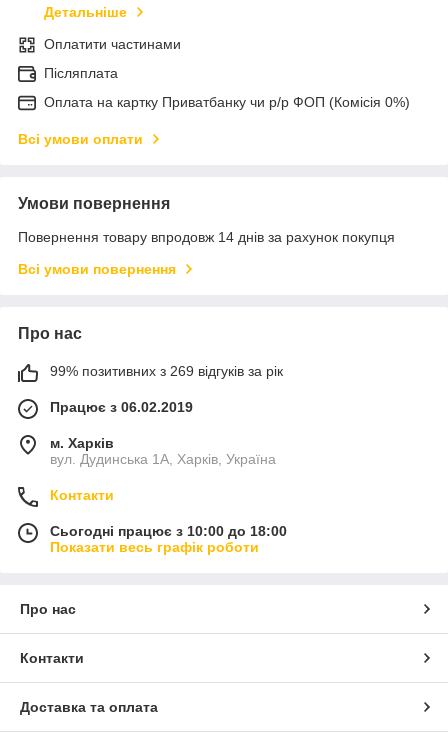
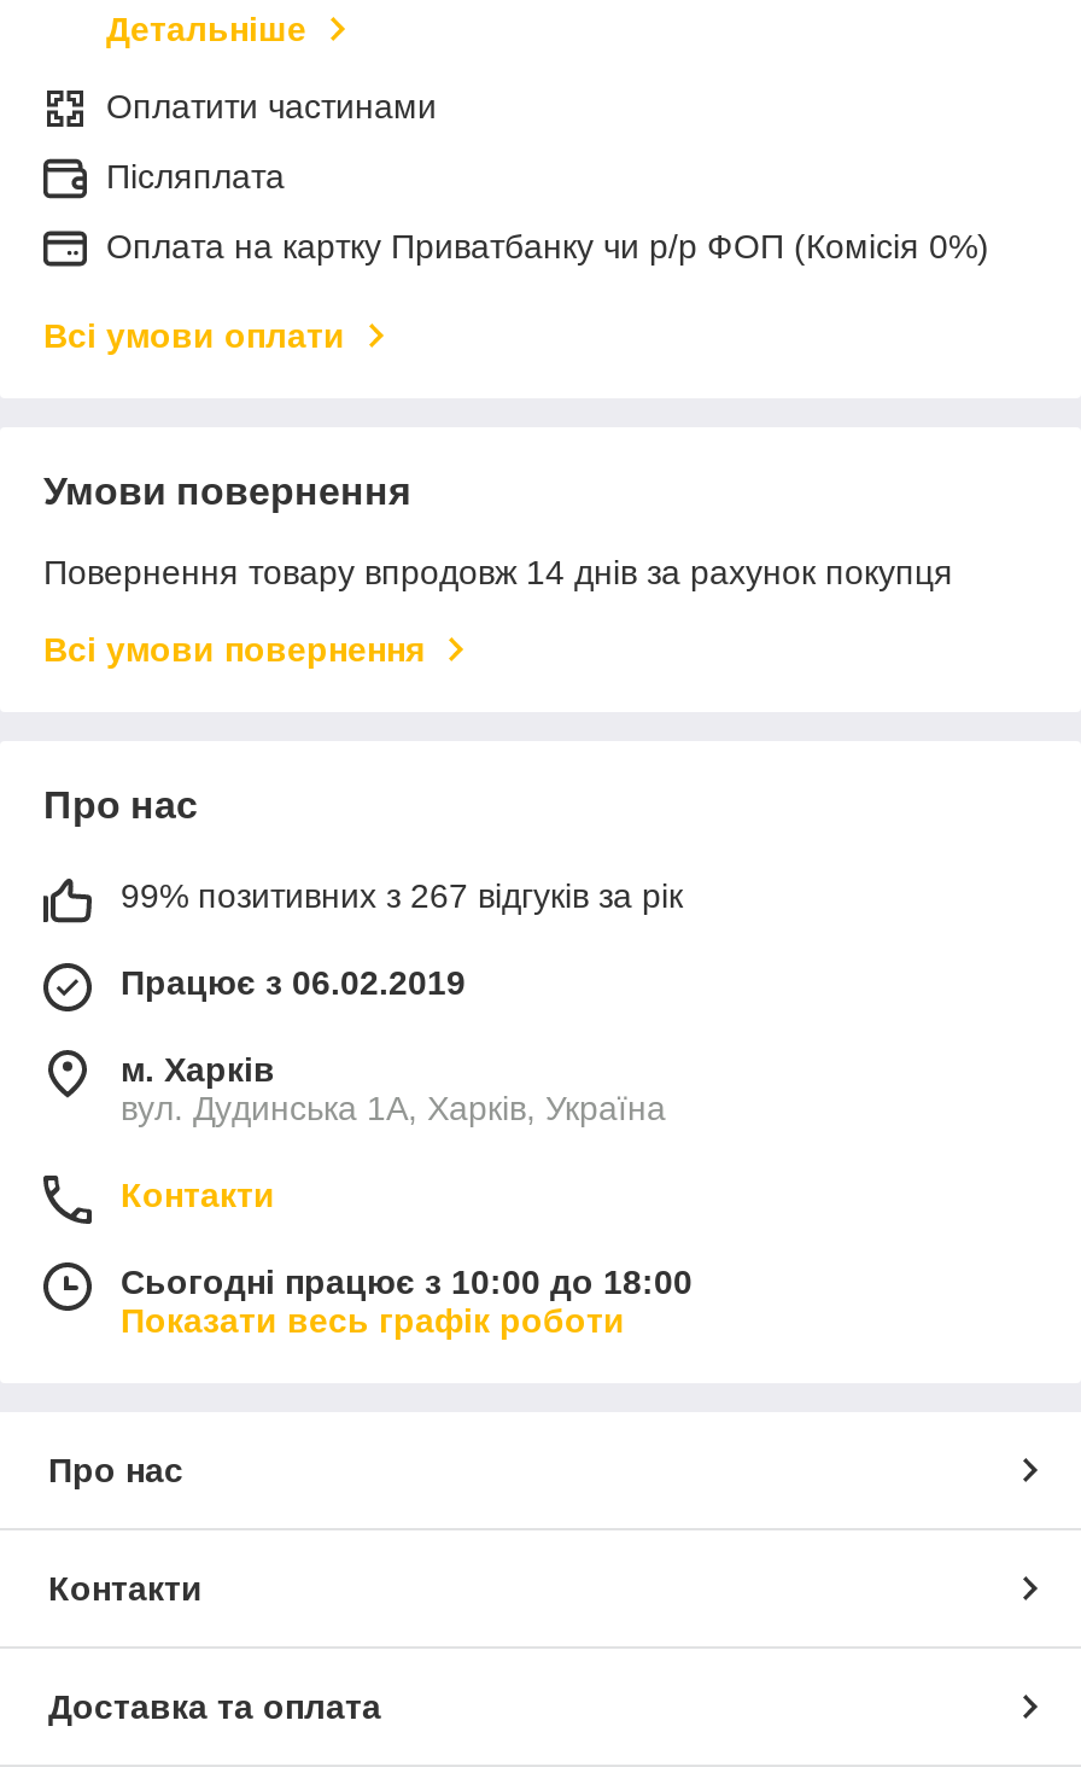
[50,363,283,379] 99% позитивних з 269 відгуків за рік -> [121,876,683,915] 99% позитивних з 267 відгуків за рік

